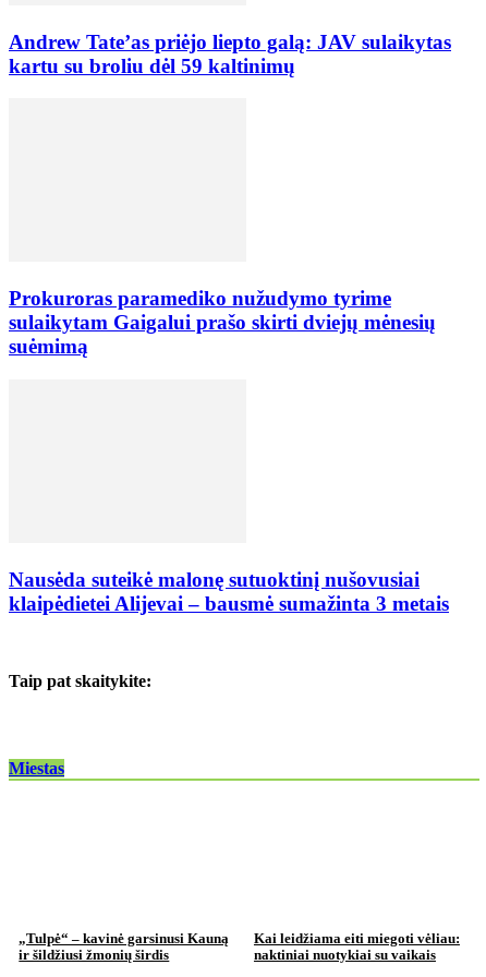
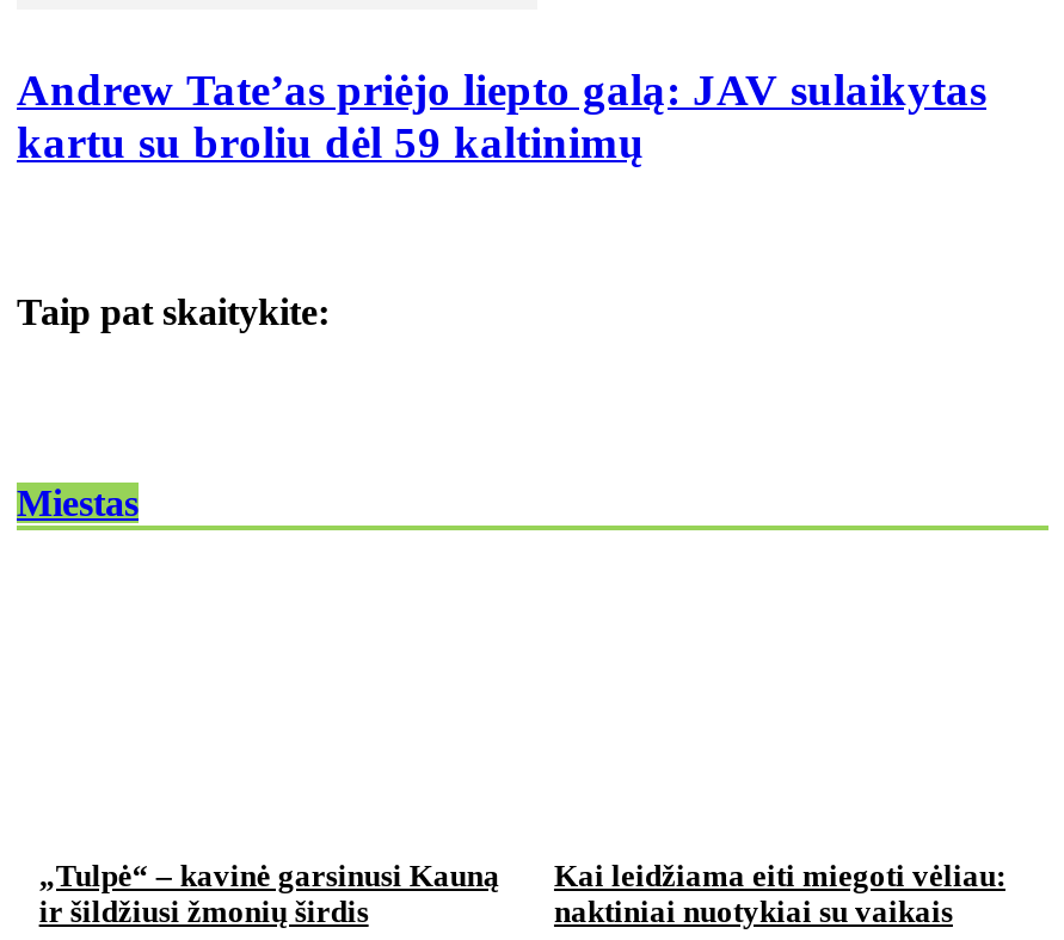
[9,287,436,358] Prokuroras paramediko nužudymo tyrime | sulaikytam Gaigalui prašo skirti dviejų mėnesių | suėmimą -> none
[9,568,449,614] Nausėda suteikė malonę sutuoktinį nušovusiai | klaipėdietei Alijevai – bausmė sumažinta 3 metais -> none

